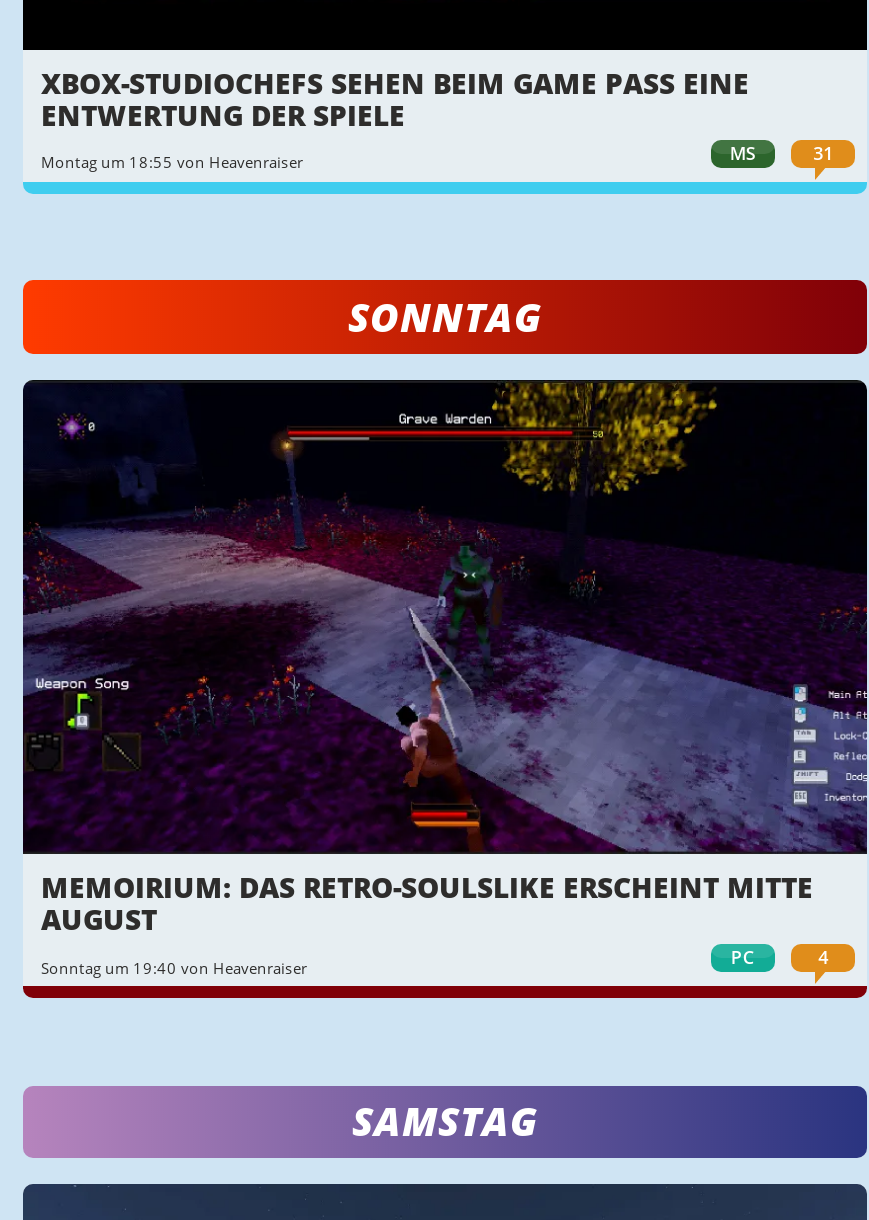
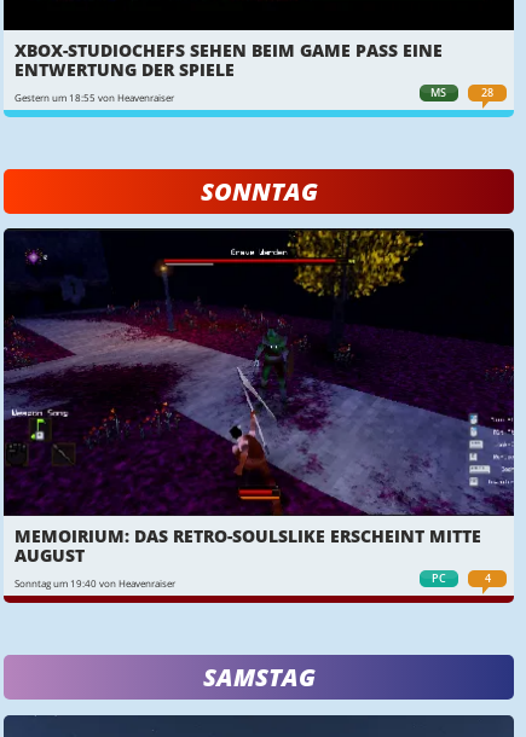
[813,140,833,166] 31 -> [481,84,493,100] 28
[41,152,303,172] Montag um 18:55 von Heavenraiser -> [15,92,174,104] Gestern um 18:55 von Heavenraiser

